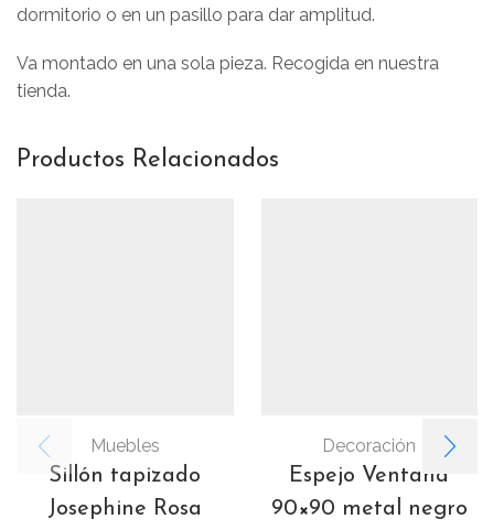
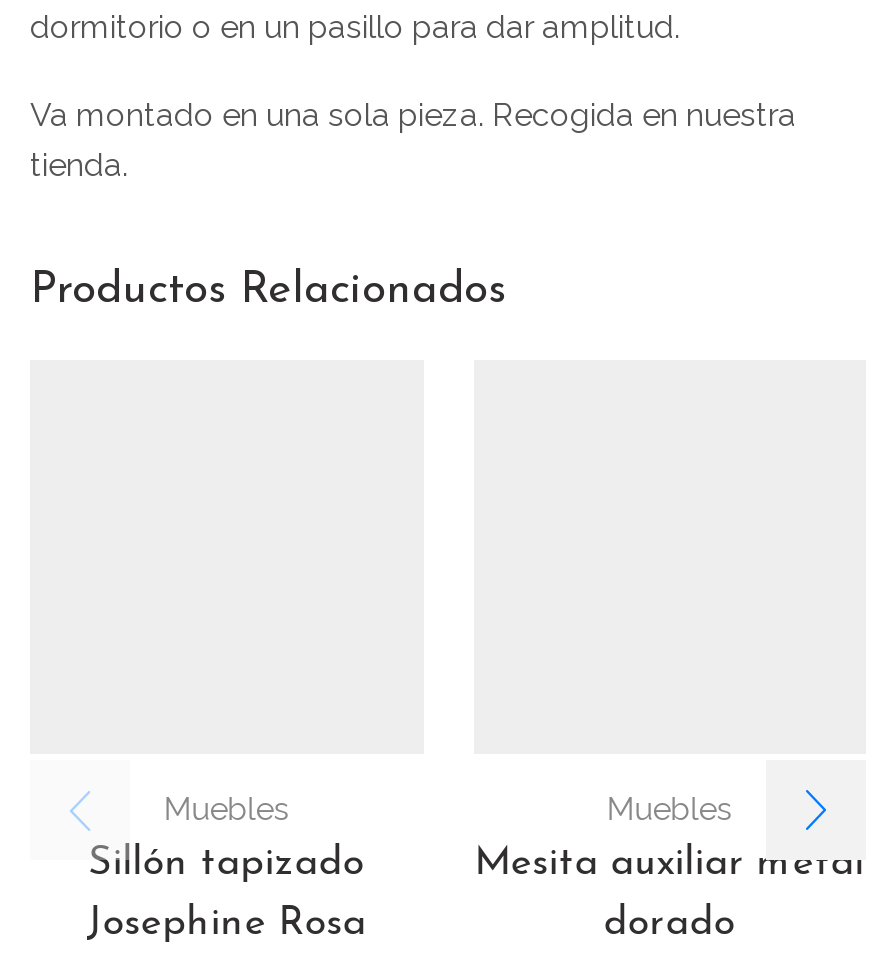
[289,435,449,487] Decoración | Espejo Ventana -> [474,790,864,884] Muebles | Mesita auxiliar metal
[271,498,467,520] 90×90 metal negro -> [604,904,736,944] dorado

